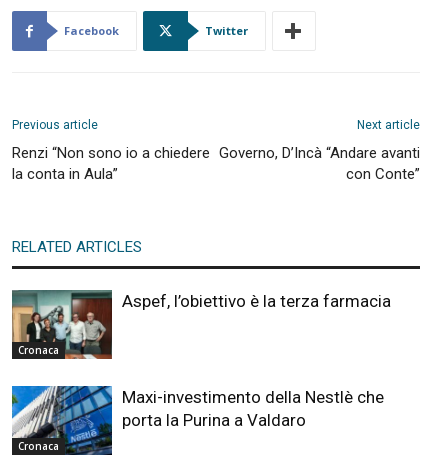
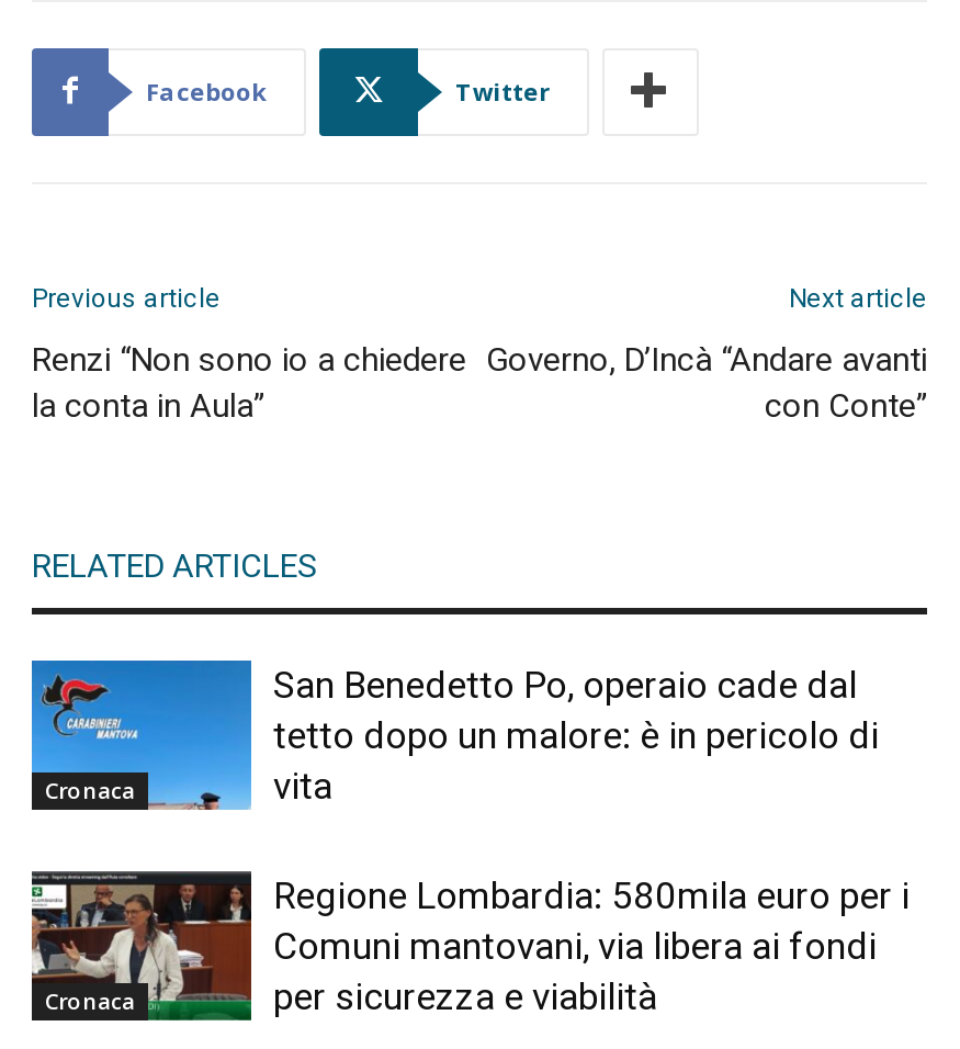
[11,290,391,360] [image] | Aspef, l’obiettivo è la terza farmacia -> [30,661,879,812] [image] | San Benedetto Po, operaio cade dal | tetto dopo un malore: è in pericolo di | vita
[11,385,384,455] [image] | Maxi-investimento della Nestlè che | porta la Purina a Valdaro -> [30,869,910,1020] [image] | Regione Lombardia: 580mila euro per i | Comuni mantovani, via libera ai fondi | per sicurezza e viabilità

